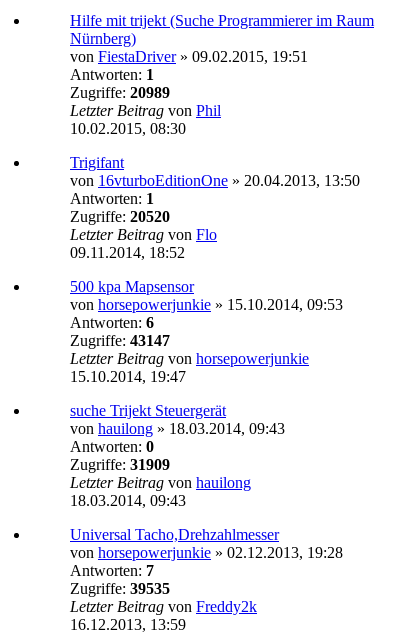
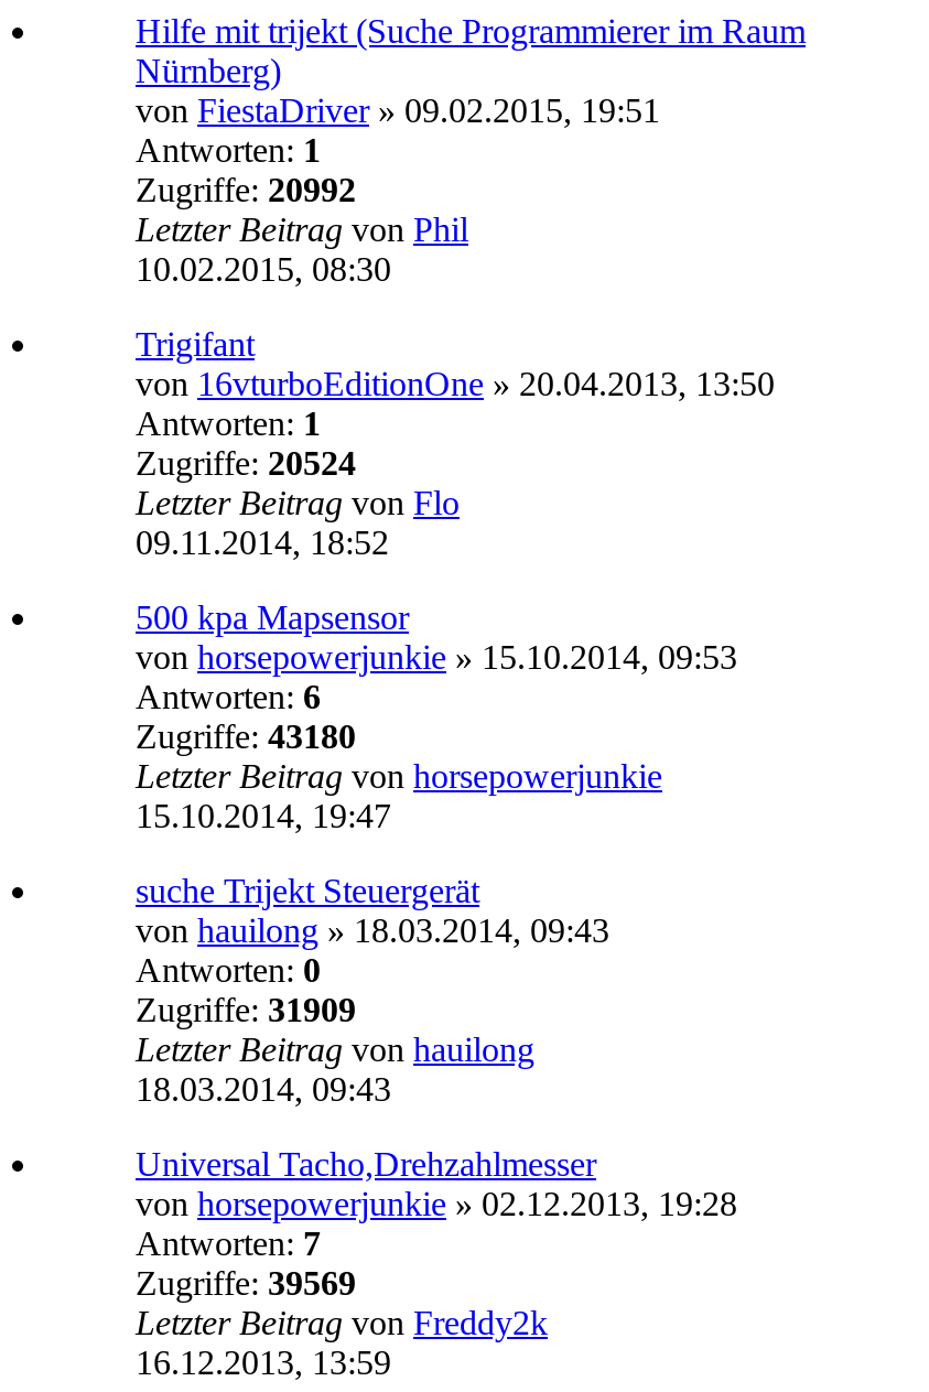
[70,84,170,101] Zugriffe: 20989 -> [136,171,356,209] Zugriffe: 20992
[70,208,170,225] Zugriffe: 20520 -> [136,445,356,482] Zugriffe: 20524
[70,332,170,349] Zugriffe: 43147 -> [136,718,356,756] Zugriffe: 43180
[70,580,170,597] Zugriffe: 39535 -> [136,1265,356,1302] Zugriffe: 39569

